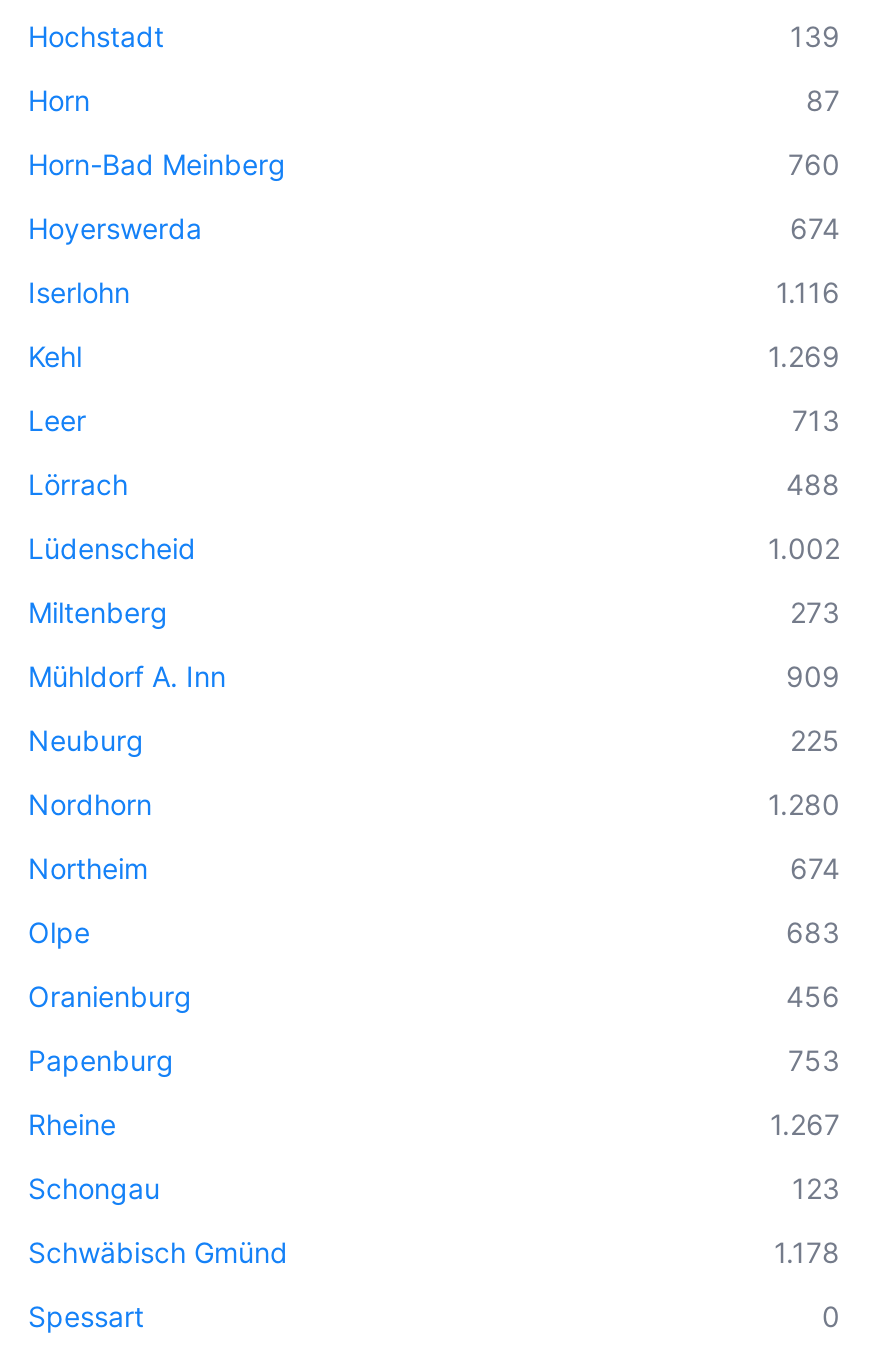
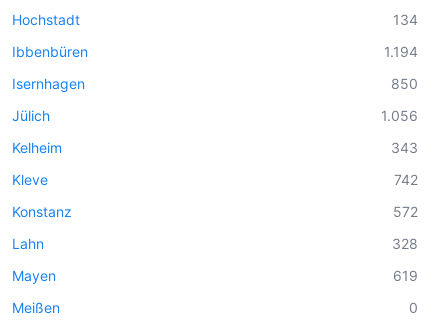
[28,18,840,1332] 139 | Horn | 87 | Horn-Bad Meinberg | 760 | Hoyerswerda | 674 | Iserlohn | 1.116 | Kehl | 1.269 | Leer | 713 | Lörrach | 488 | Lüdenscheid | 1.002 | Miltenberg | 273 | Mühldorf A. Inn | 909 | Neuburg | 225 | Nordhorn | 1.280 | Northeim | 674 | Olpe | 683 | Oranienburg | 456 | Papenburg | 753 | Rheine | 1.267 | Schongau | 123 | Schwäbisch Gmünd | 1.178 | Spessart -> [12,11,418,316] 134 | Ibbenbüren | 1.194 | Isernhagen | 850 | Jülich | 1.056 | Kelheim | 343 | Kleve | 742 | Konstanz | 572 | Lahn | 328 | Mayen | 619 | Meißen

